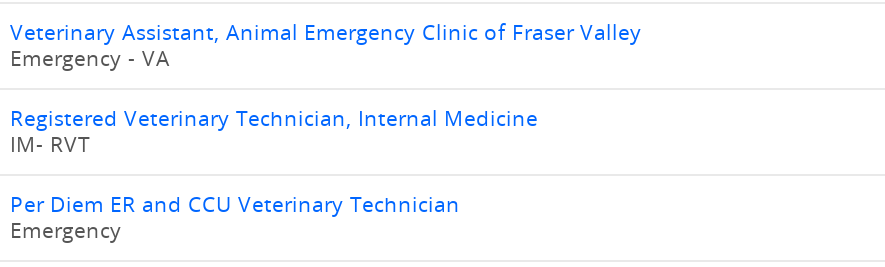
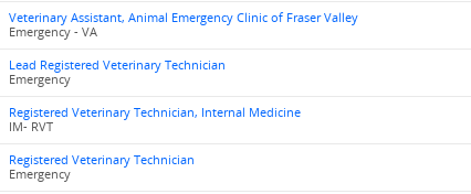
none -> [9,57,226,87] Lead Registered Veterinary Technician | Emergency
[10,190,460,218] Per Diem ER and CCU Veterinary Technician -> [9,152,195,168] Registered Veterinary Technician

